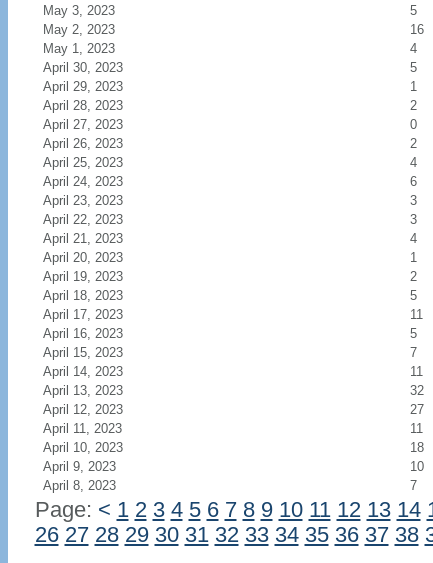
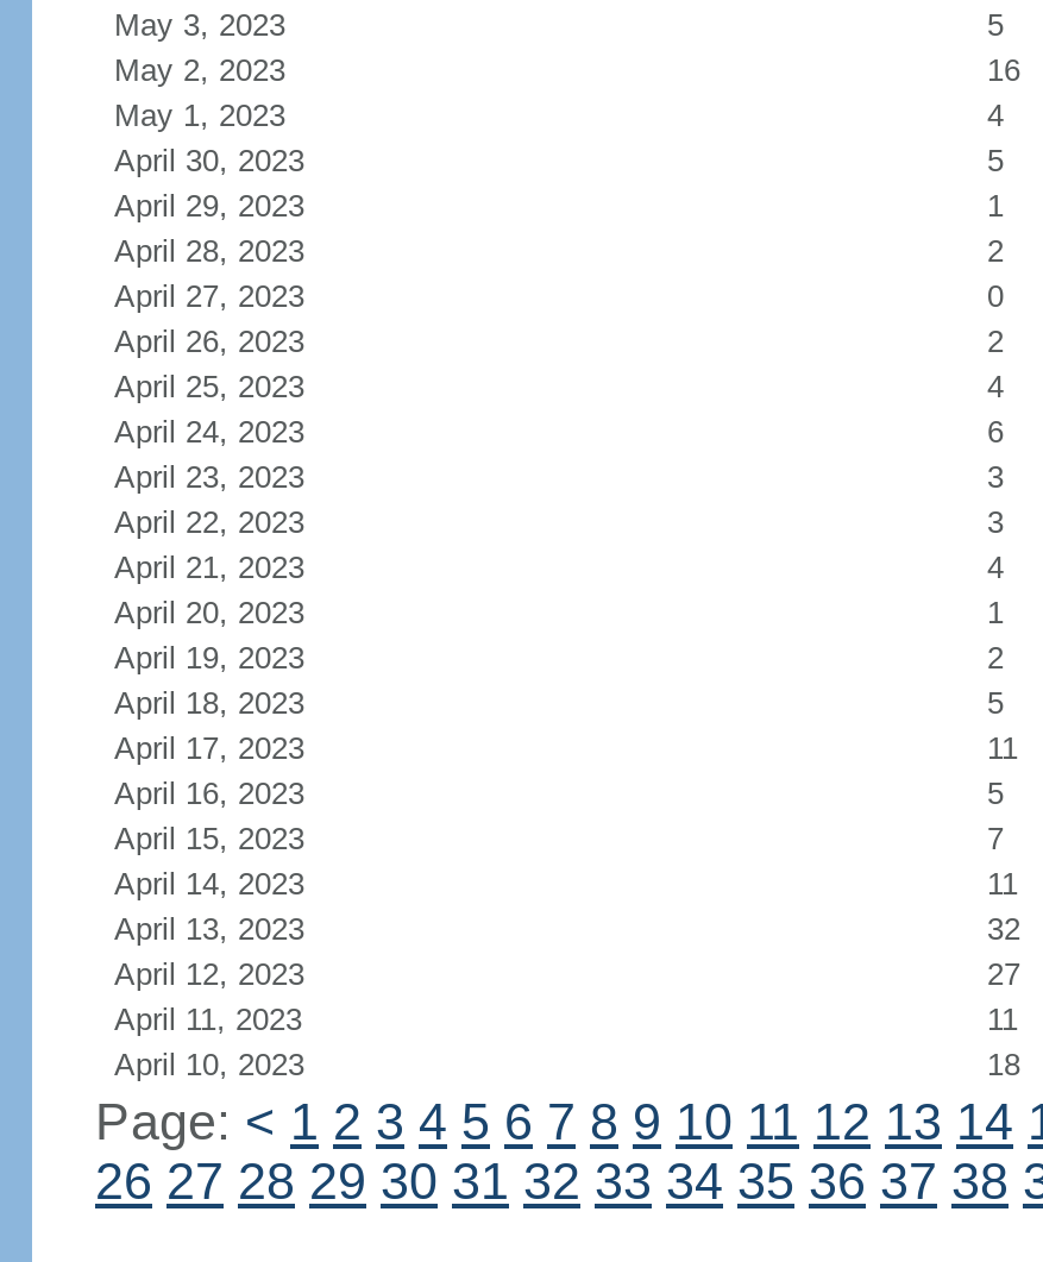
[42,459,423,493] April 9, 2023 | 10 | April 8, 2023 | 7 -> none

